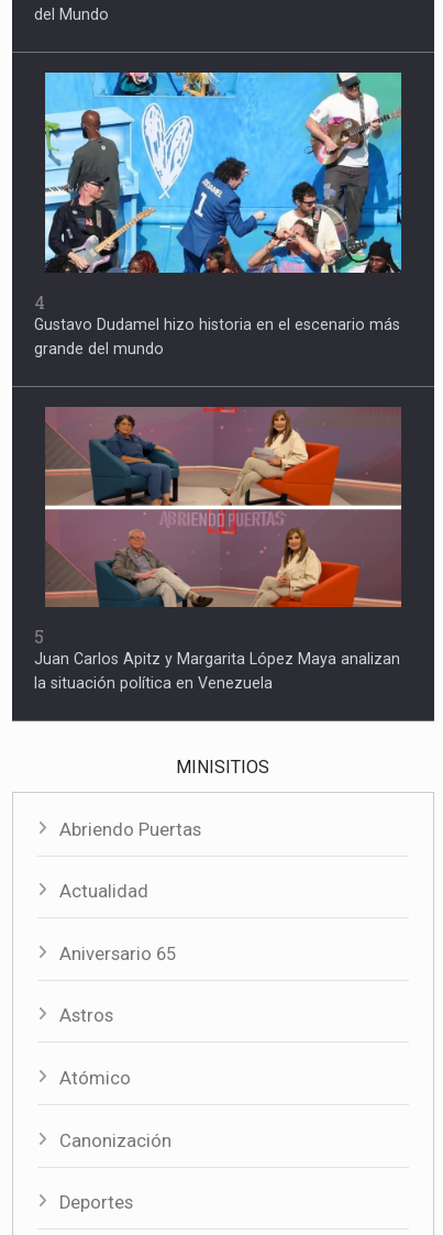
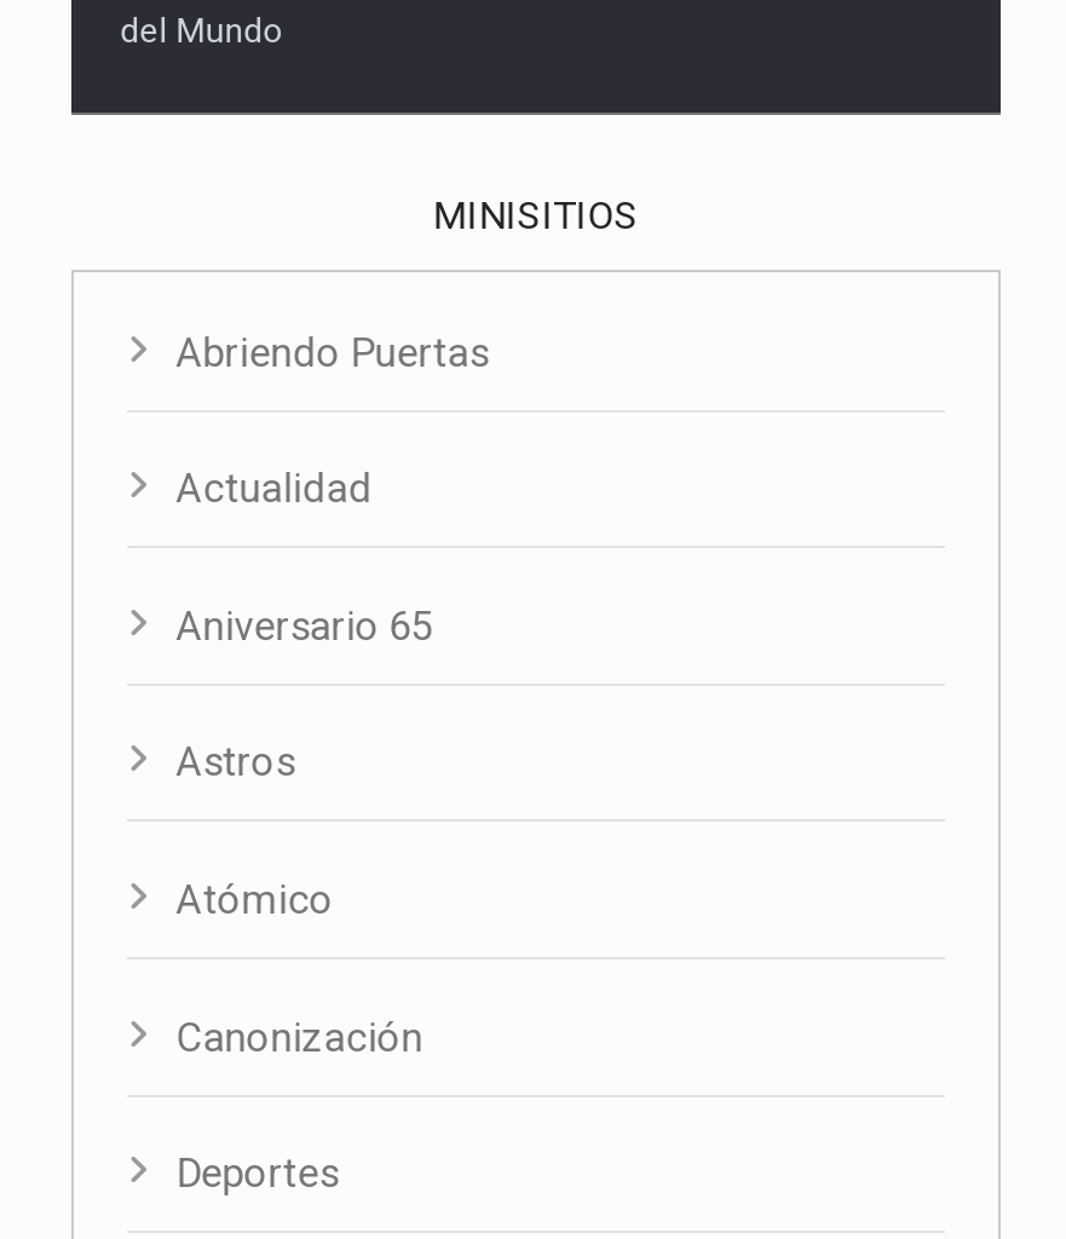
[34,71,402,357] [image] | 4 | Gustavo Dudamel hizo historia en el escenario más | grande del mundo -> none
[34,406,402,691] [image] | 5 | Juan Carlos Apitz y Margarita López Maya analizan | la situación política en Venezuela -> none

